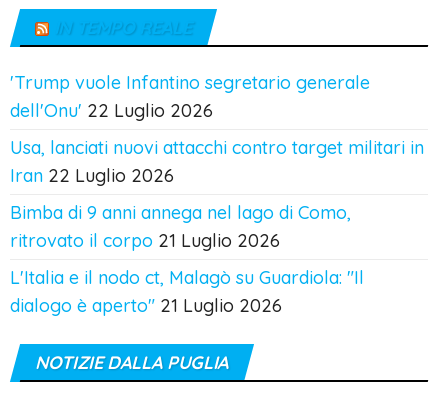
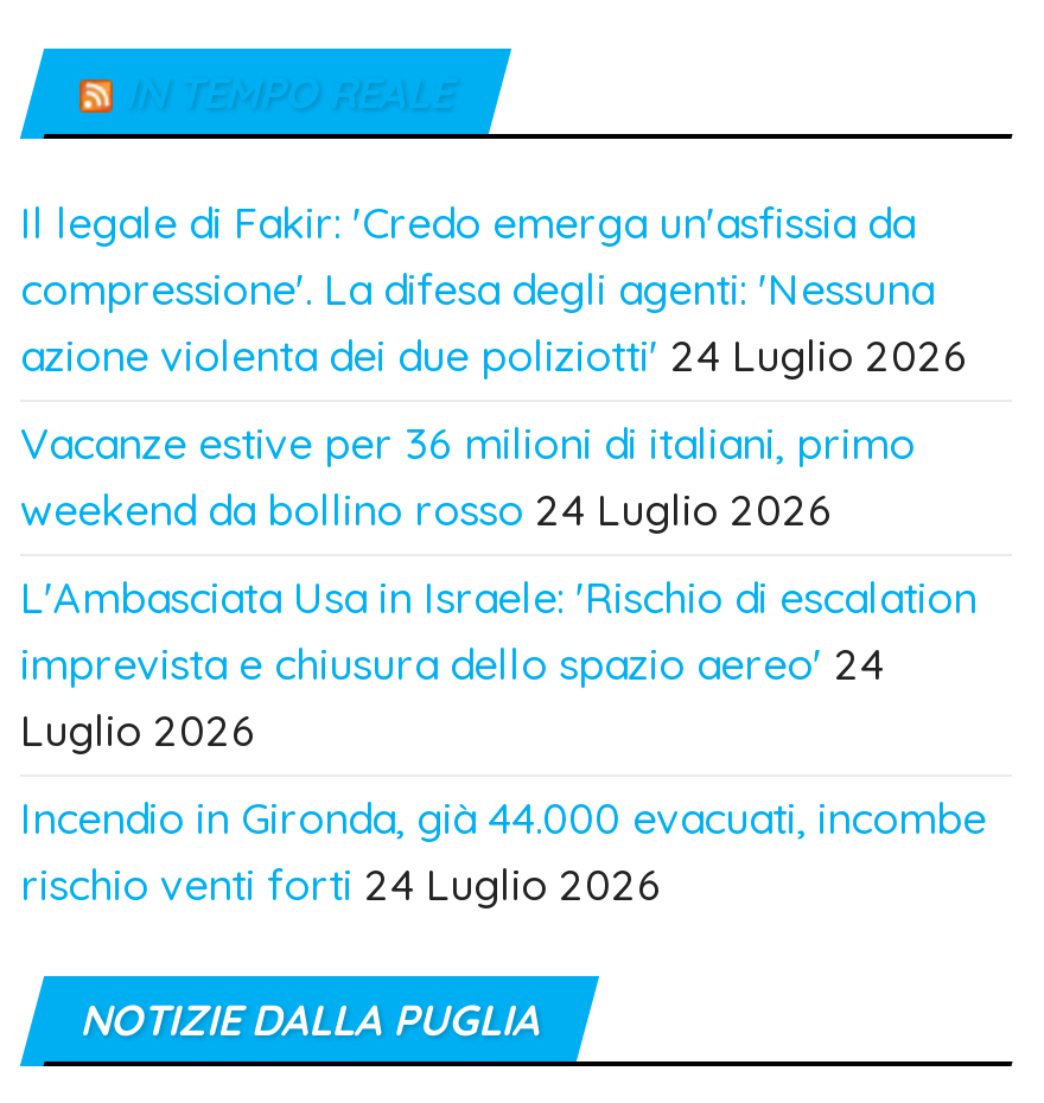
[10,71,370,122] 'Trump vuole Infantino segretario generale | dell'Onu' 22 Luglio 2026 -> [20,195,967,383] Il legale di Fakir: 'Credo emerga un'asfissia da | compressione'. La difesa degli agenti: 'Nessuna | azione violenta dei due poliziotti' 24 Luglio 2026
[10,136,424,187] Usa, lanciati nuovi attacchi contro target militari in | Iran 22 Luglio 2026 -> [20,416,915,537] Vacanze estive per 36 milioni di italiani, primo | weekend da bollino rosso 24 Luglio 2026
[10,201,351,252] Bimba di 9 anni annega nel lago di Como, | ritrovato il corpo 21 Luglio 2026 -> [20,570,976,758] L'Ambasciata Usa in Israele: 'Rischio di escalation | imprevista e chiusura dello spazio aereo' 24 | Luglio 2026
[10,266,364,317] L'Italia e il nodo ct, Malagò su Guardiola: "Il | dialogo è aperto" 21 Luglio 2026 -> [20,791,986,912] Incendio in Gironda, già 44.000 evacuati, incombe | rischio venti forti 24 Luglio 2026

